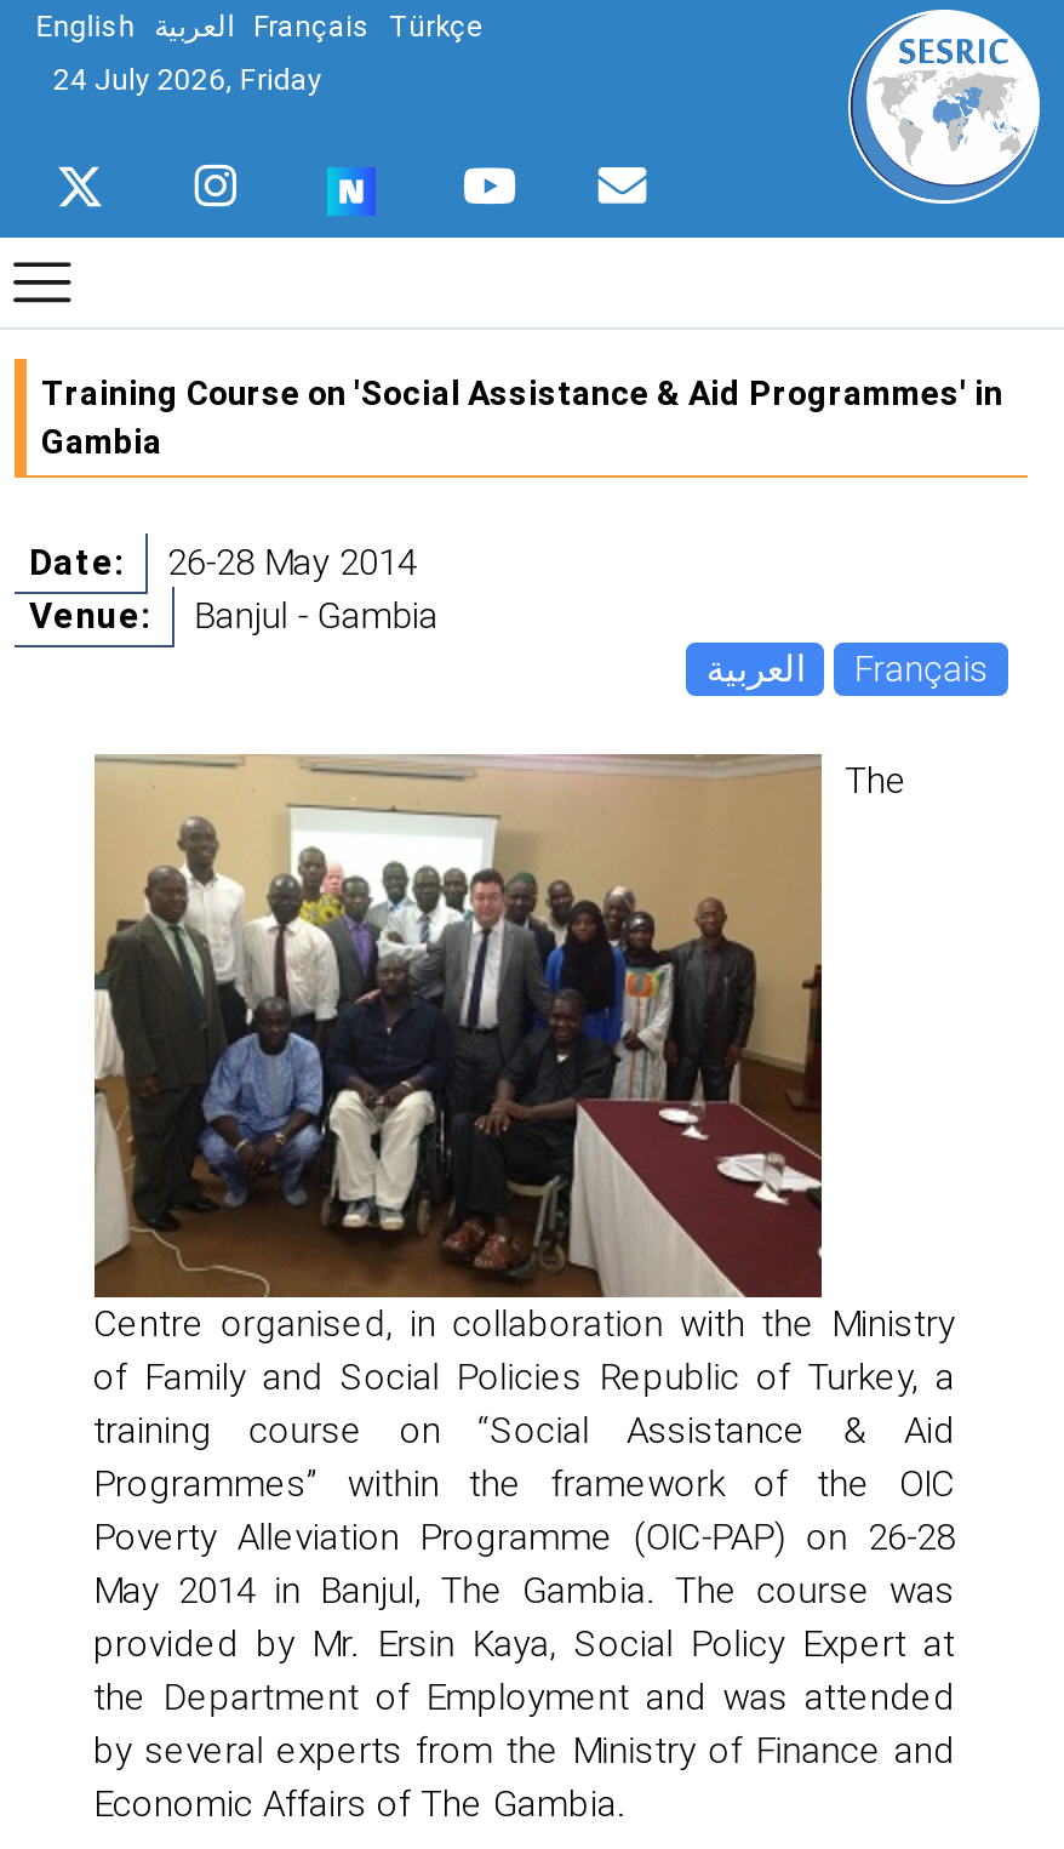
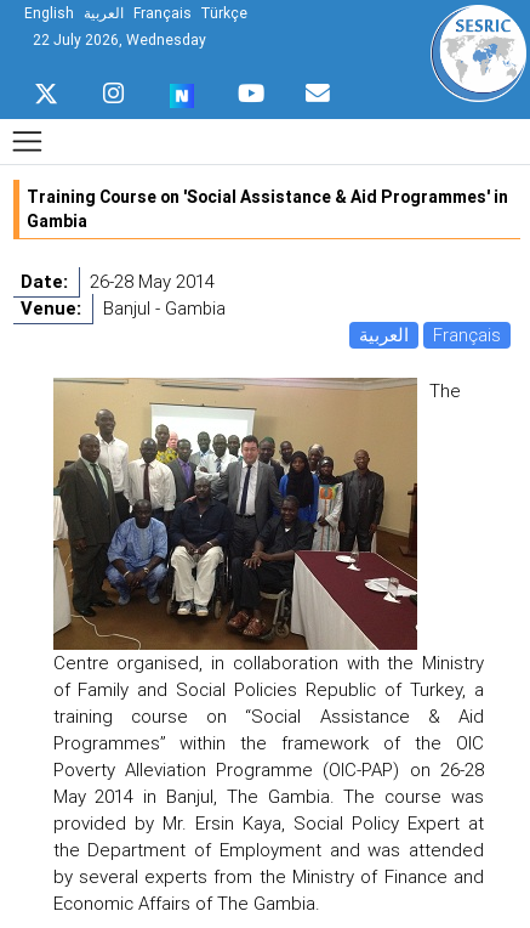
[53,61,322,97] 24 July 2026, Friday -> [33,30,206,49] 22 July 2026, Wednesday

